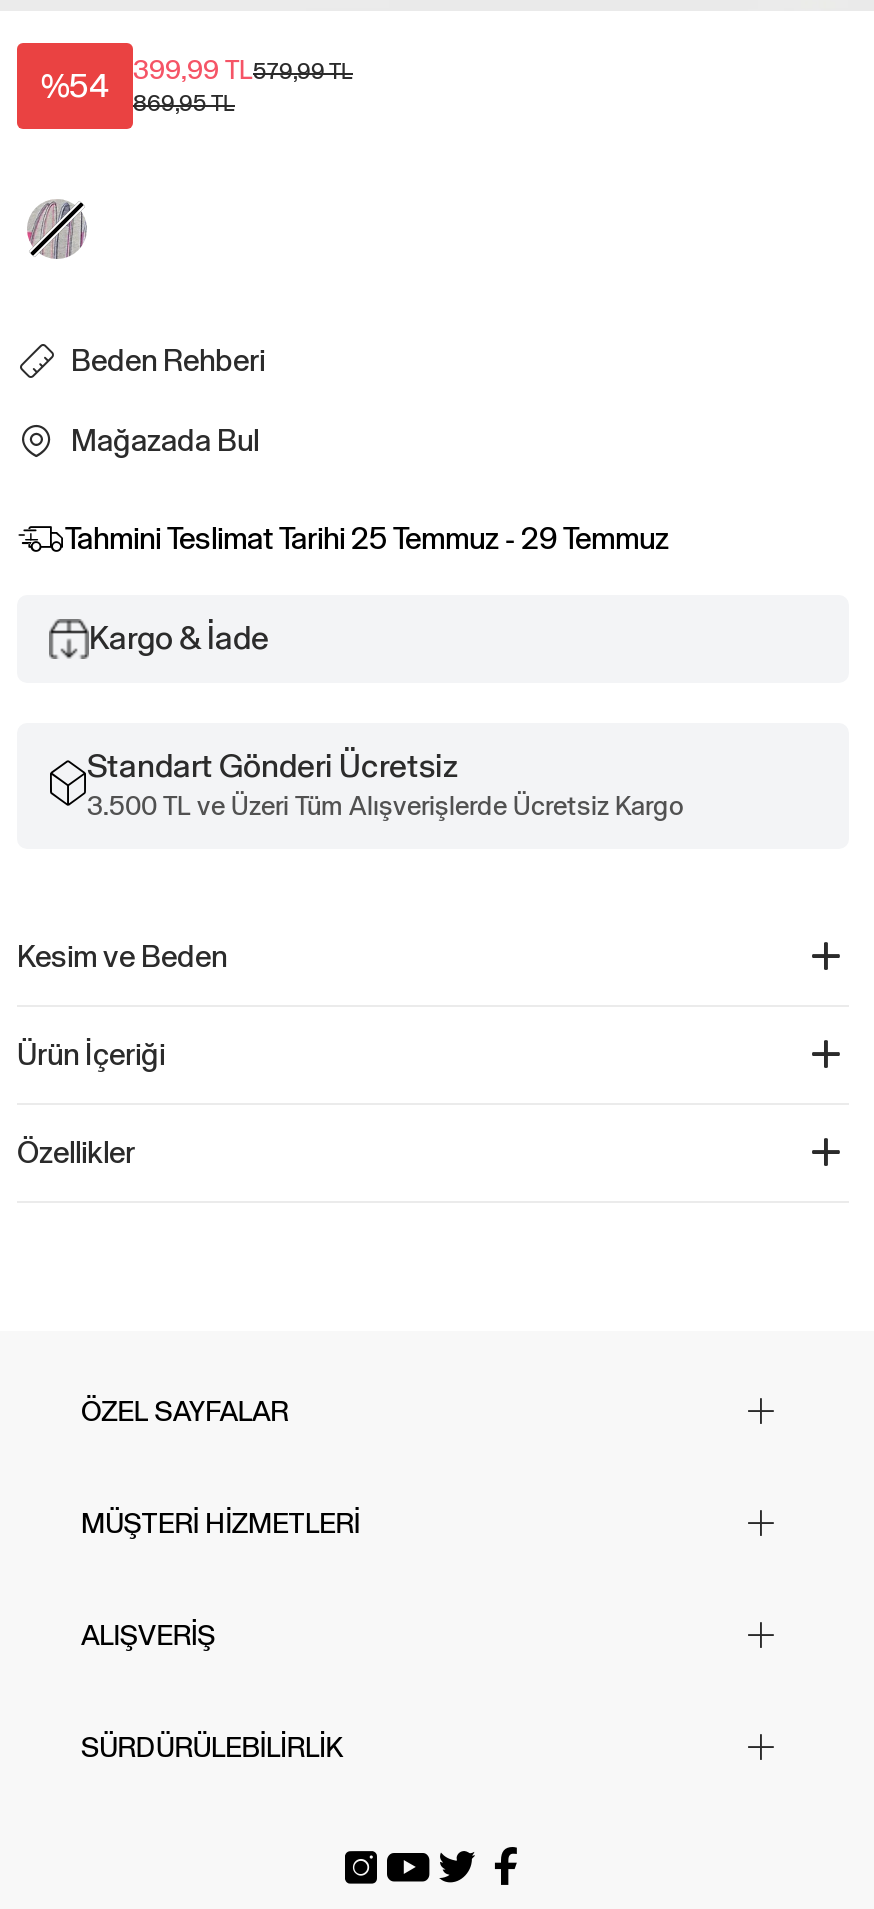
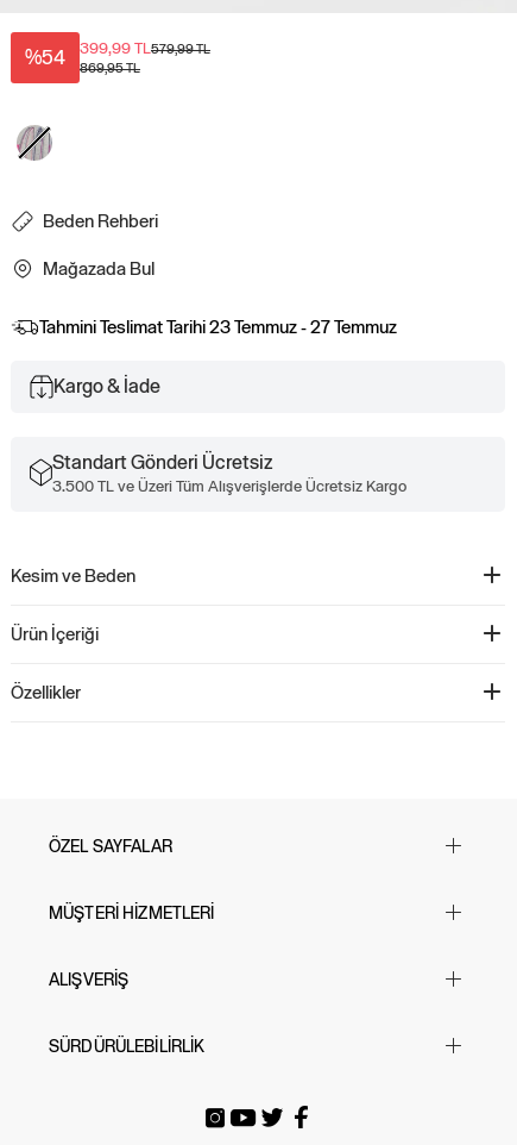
[65,521,669,555] Tahmini Teslimat Tarihi 25 Temmuz - 29 Temmuz -> [39,317,397,337] Tahmini Teslimat Tarihi 23 Temmuz - 27 Temmuz

